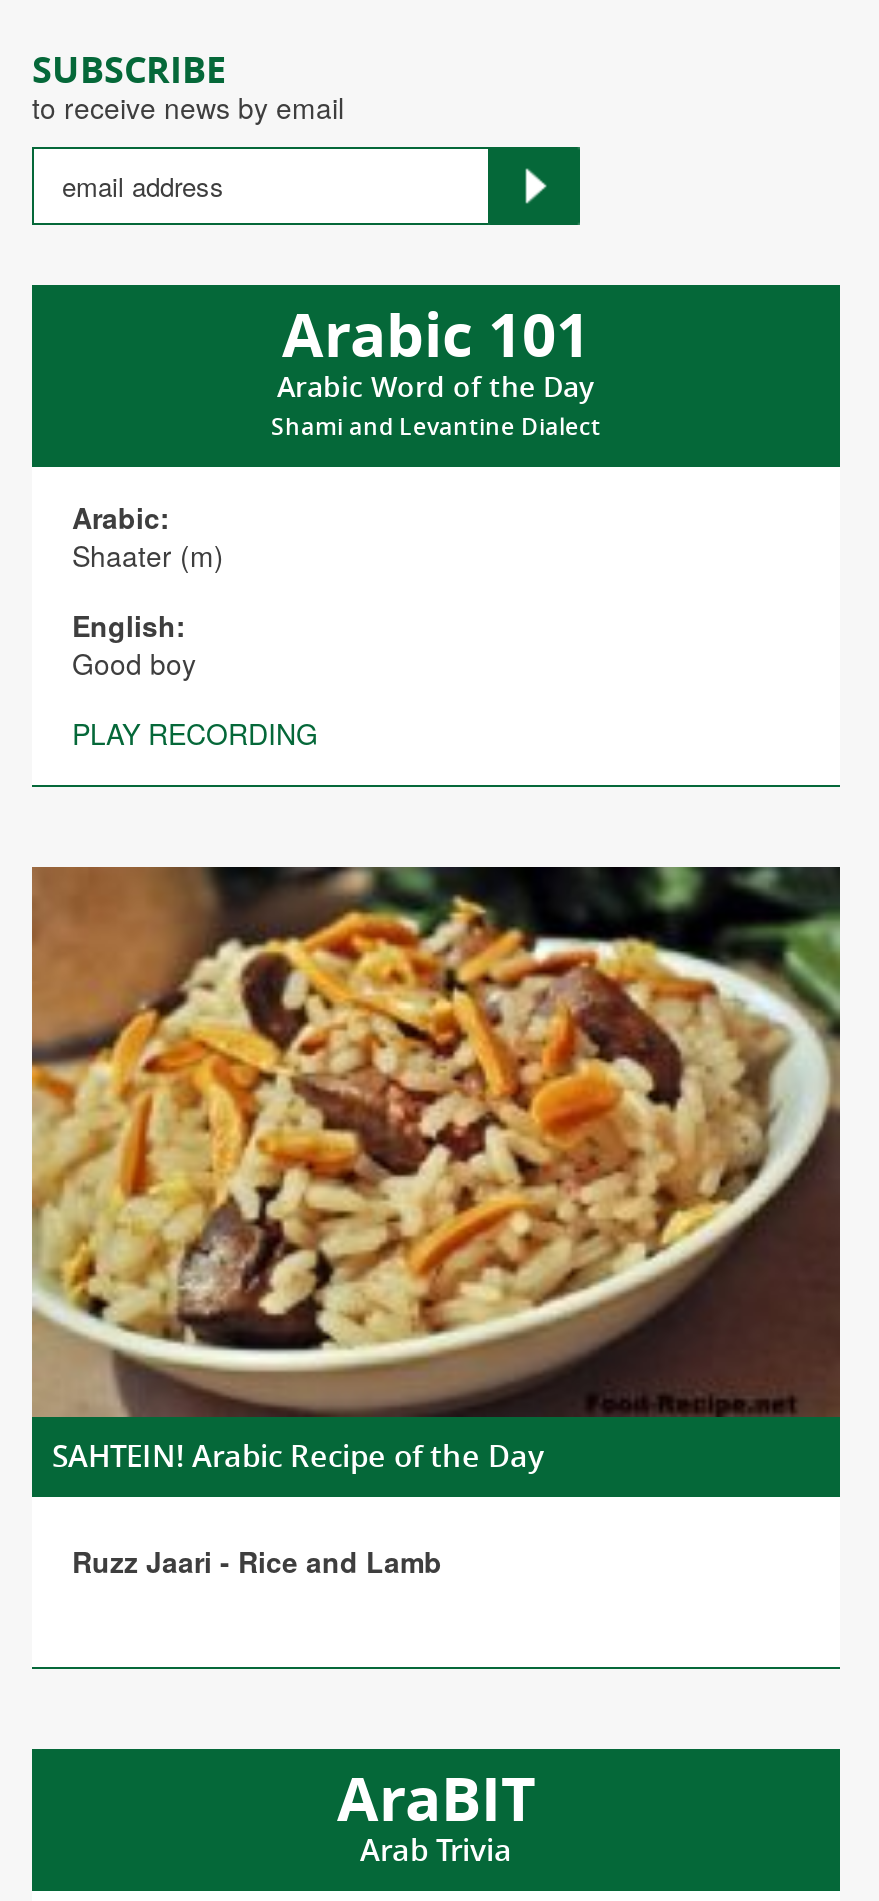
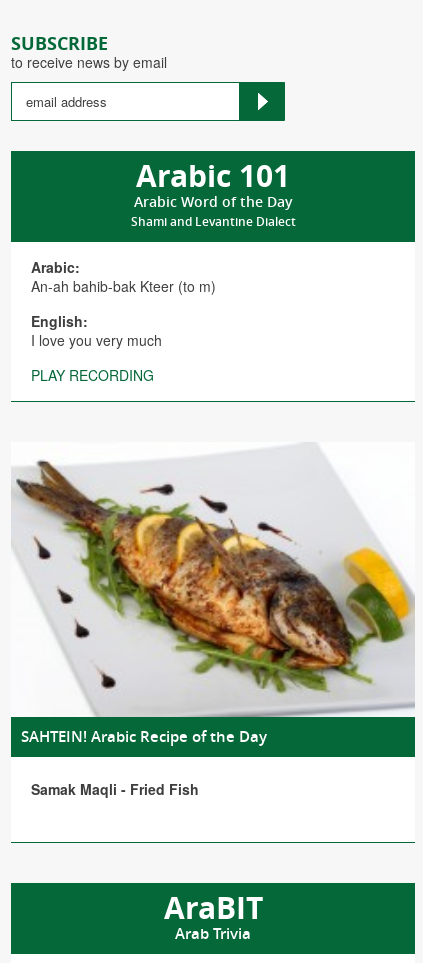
[72,536,224,576] Shaater (m) -> [31,276,216,296] An-ah bahib-bak Kteer (to m)
[72,644,196,684] Good boy -> [31,330,162,350] I love you very much
[30,865,842,1419] [image] -> [11,442,415,718] [image]
[72,1541,442,1581] Ruzz Jaari - Rice and Lamb -> [31,779,199,799] Samak Maqli - Fried Fish

